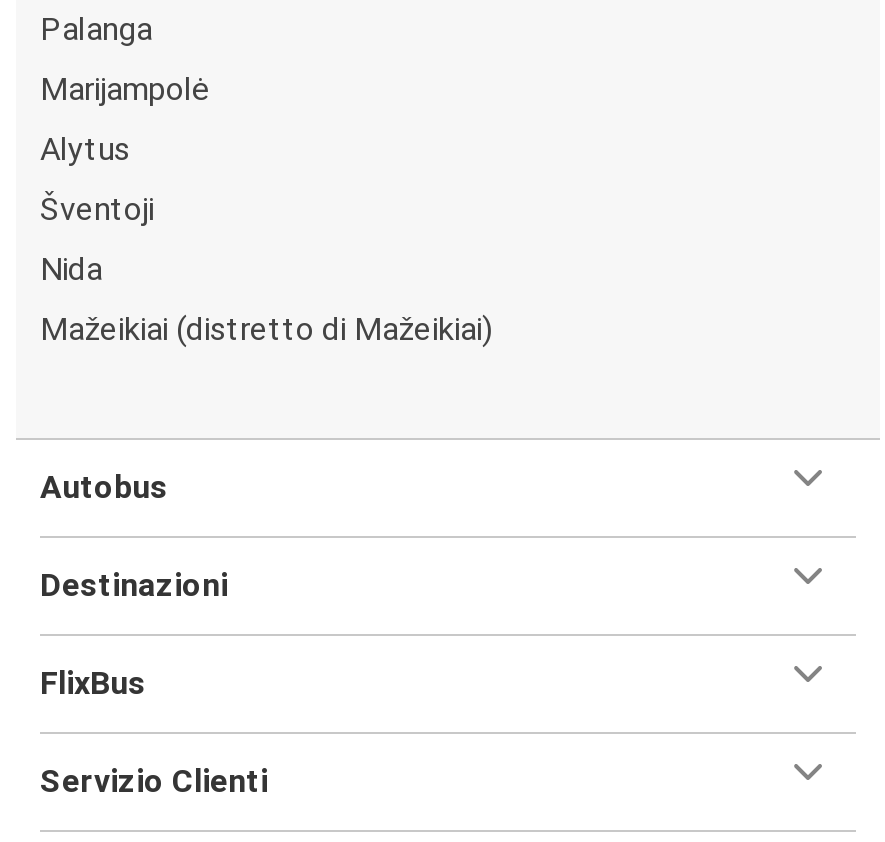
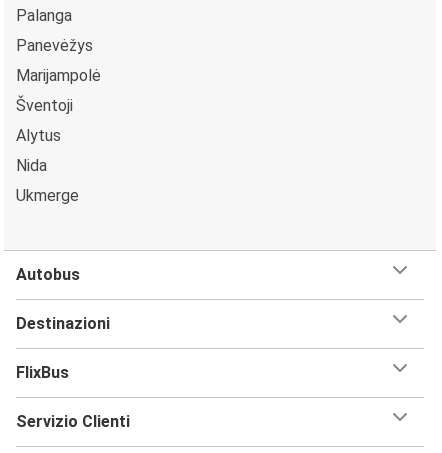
none -> [16,35,93,54] Panevėžys
moved [40,129,130,167] -> [16,125,61,144]: Alytus
[40,309,492,347] Mažeikiai (distretto di Mažeikiai) -> [16,185,79,204] Ukmerge

